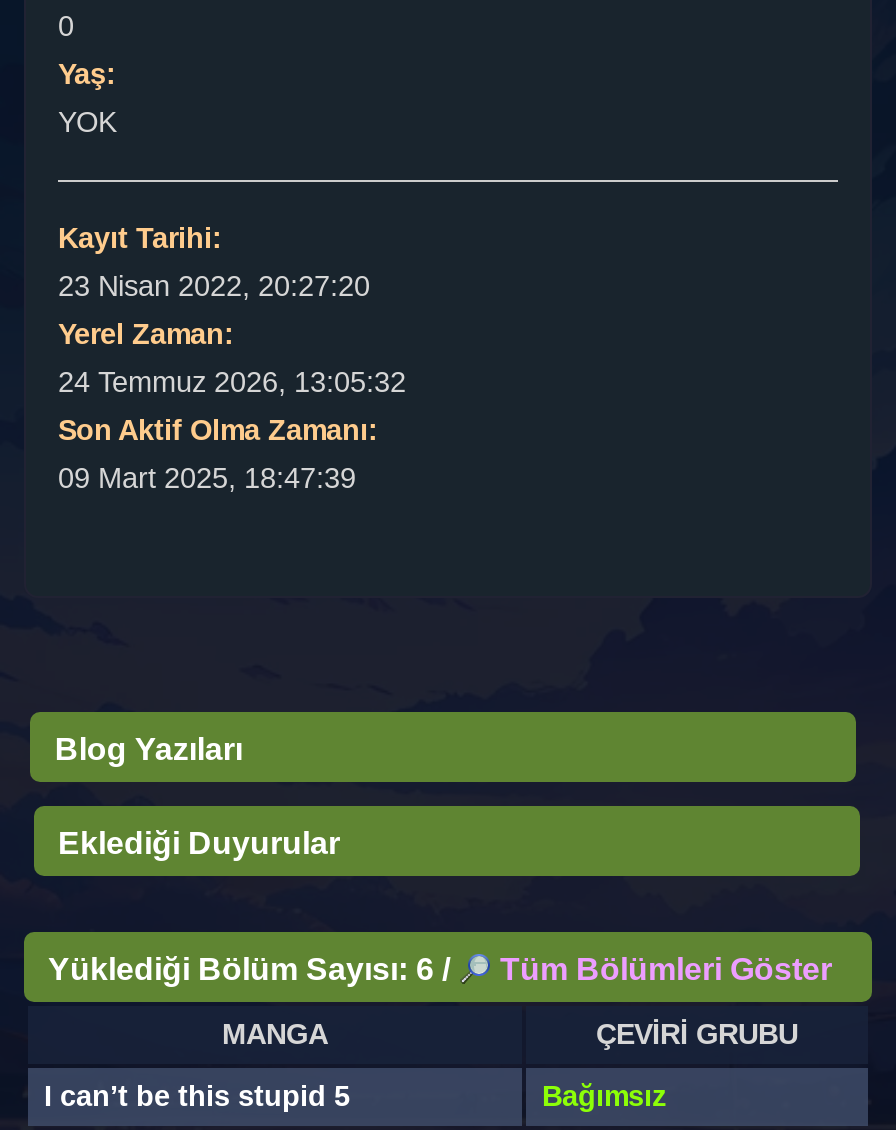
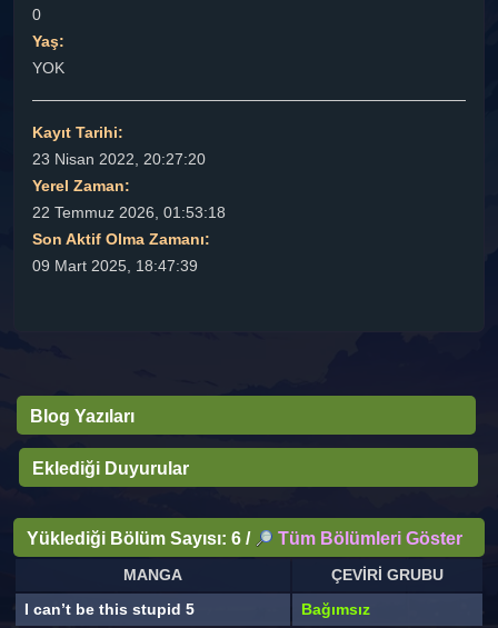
[58,365,406,397] 24 Temmuz 2026, 13:05:32 -> [32,203,226,221] 22 Temmuz 2026, 01:53:18

